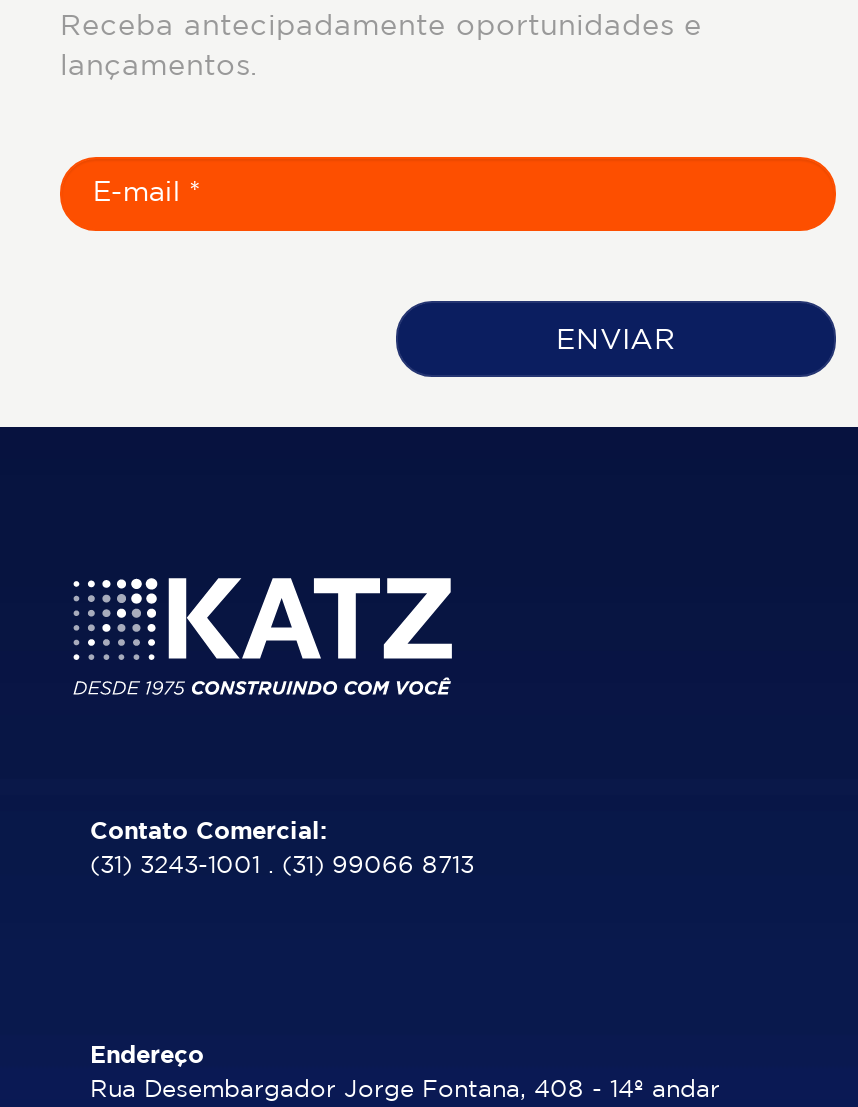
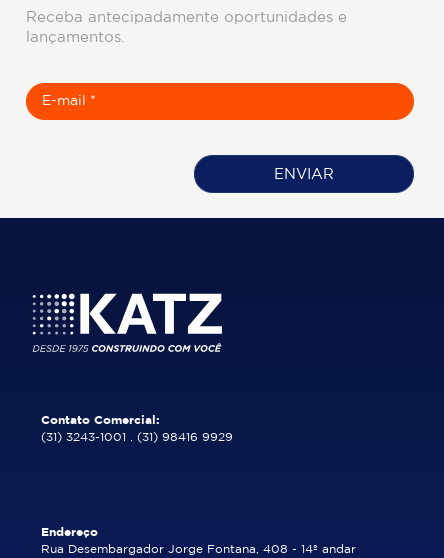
[90,856,474,878] (31) 3243-1001. (31) 99066 8713 -> [41,432,233,443] (31) 3243-1001. (31) 98416 9929

